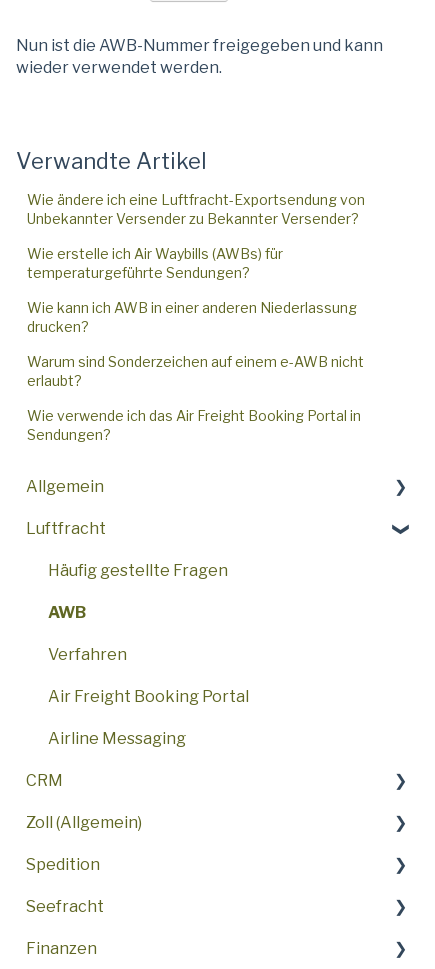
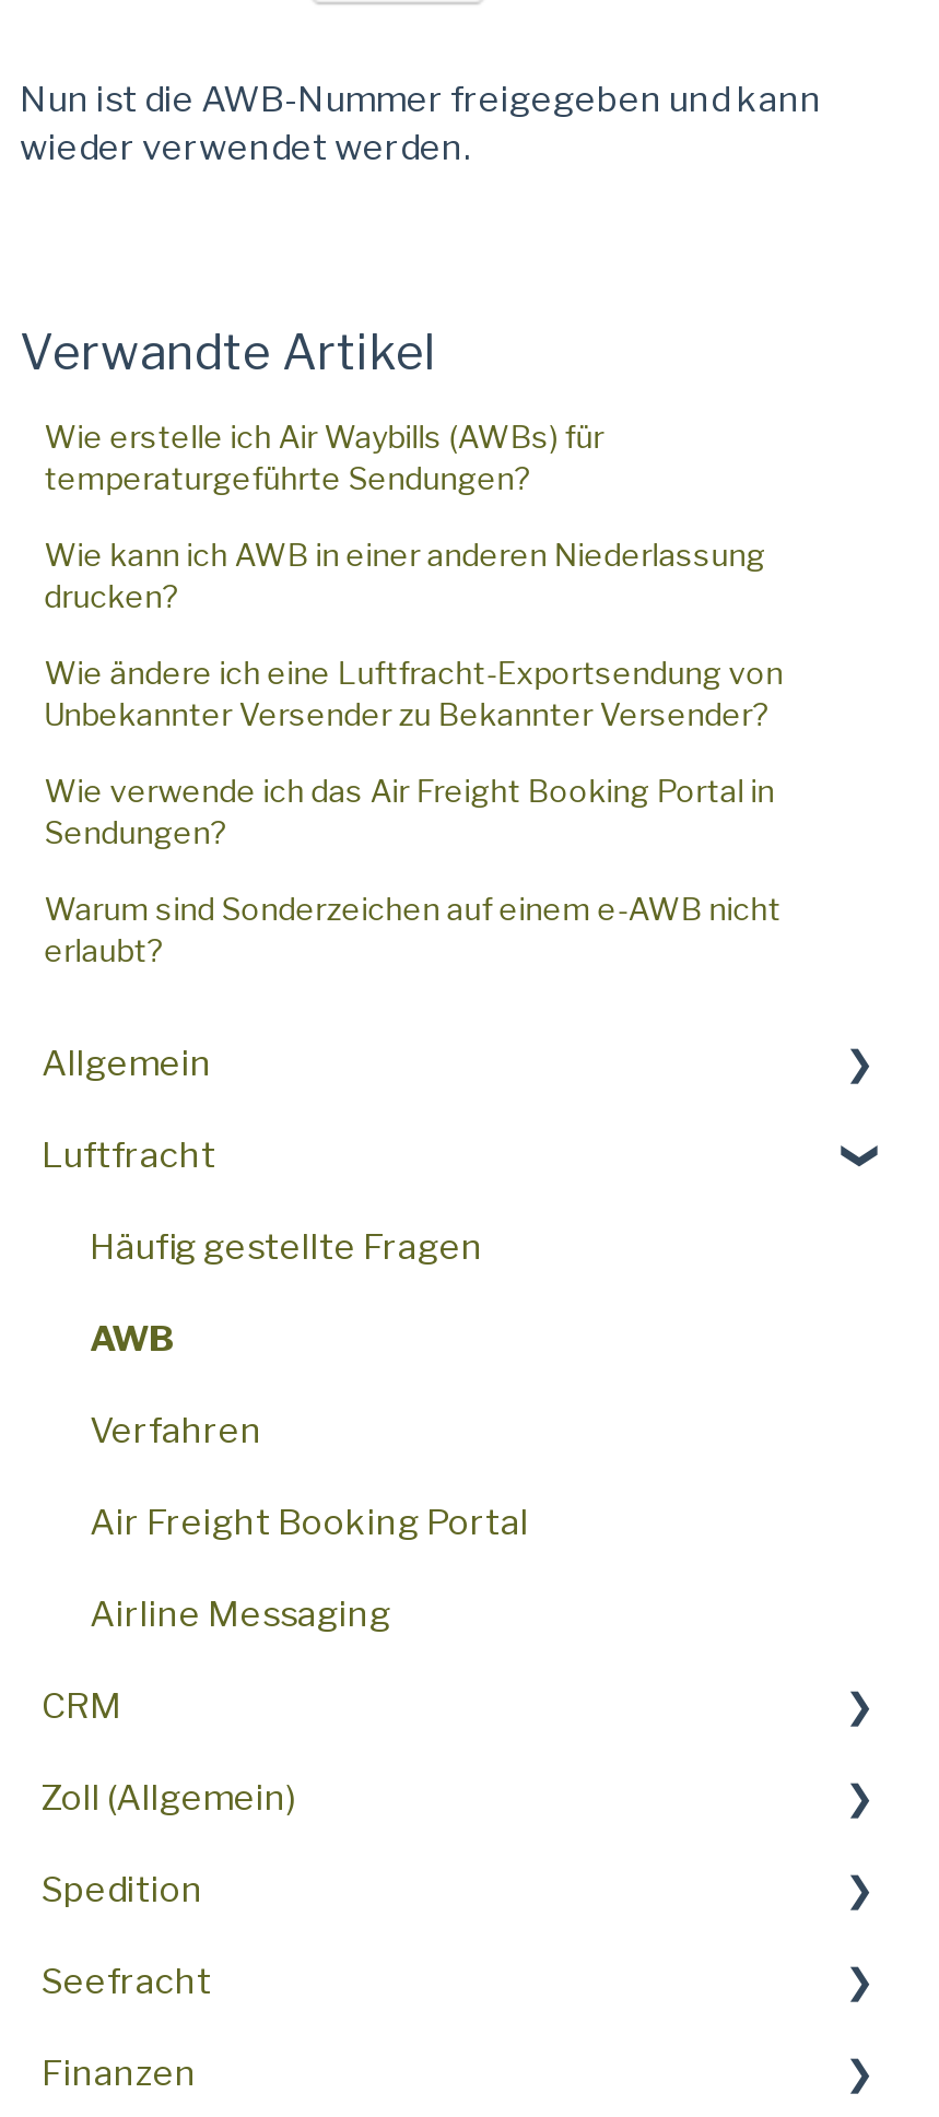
moved [27,191,365,227] -> [44,653,783,732]: Wie ändere ich eine Luftfracht-Exportsendung von | Unbekannter Versender zu Bekannter Versender?
moved [27,245,357,335] -> [44,417,766,614]: Wie erstelle ich Air Waybills (AWBs) für | temperaturgeführte Sendungen? | Wie kann ich AWB in einer anderen Niederlassung | drucken?
moved [27,353,364,389] -> [44,889,781,968]: Warum sind Sonderzeichen auf einem e-AWB nicht | erlaubt?
moved [27,407,361,443] -> [44,771,774,850]: Wie verwende ich das Air Freight Booking Portal in | Sendungen?

